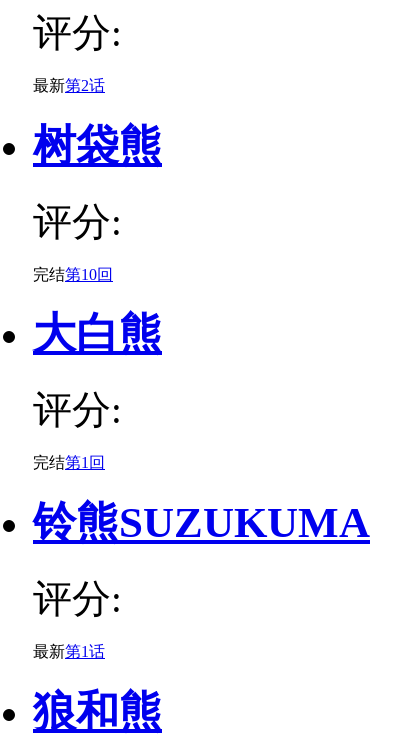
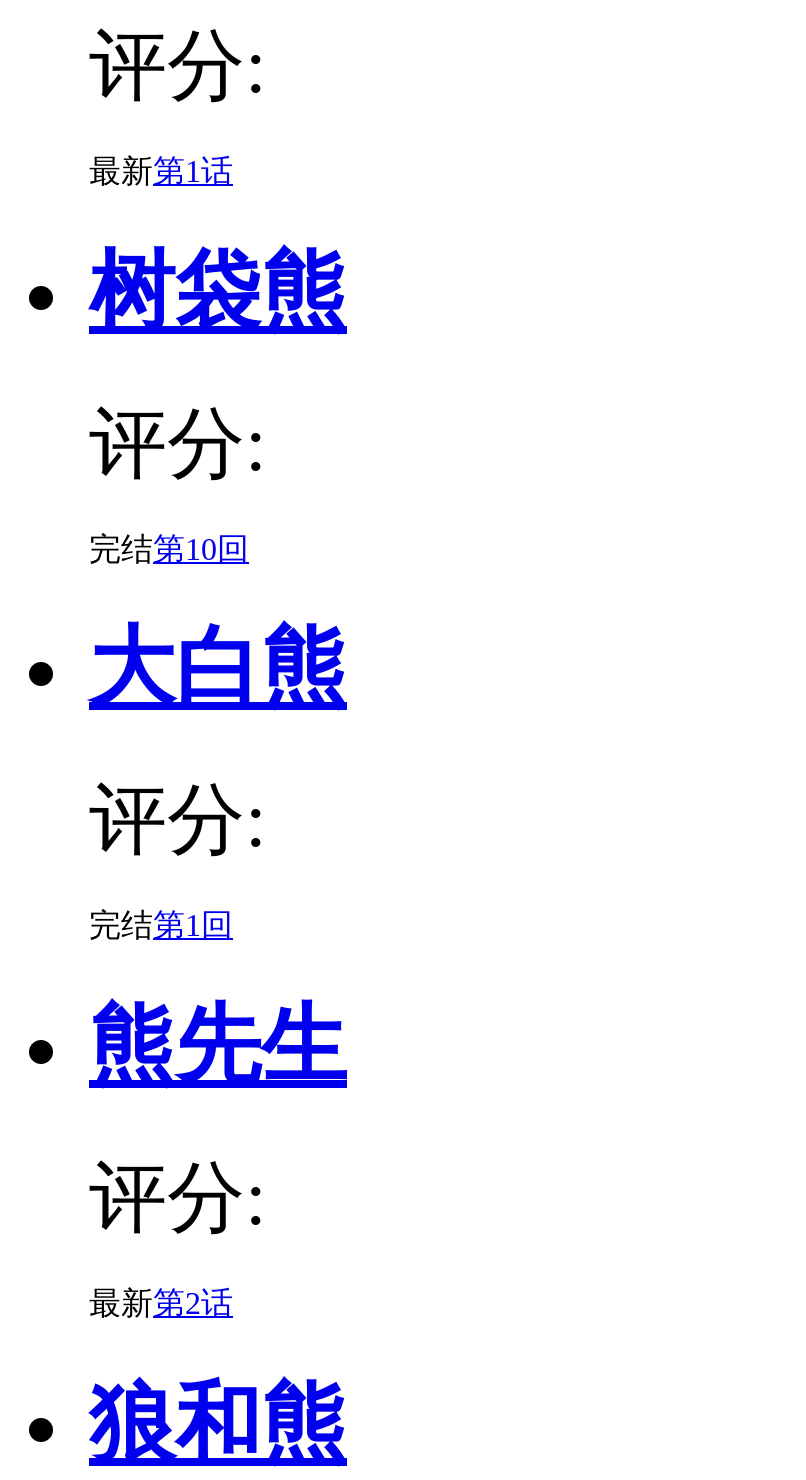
[33,77,105,94] 最新第2话 -> [89,154,233,188] 最新第1话
[33,499,370,546] 铃熊SUZUKUMA -> [89,999,347,1093] 熊先生
[33,643,105,660] 最新第1话 -> [89,1286,233,1320] 最新第2话

